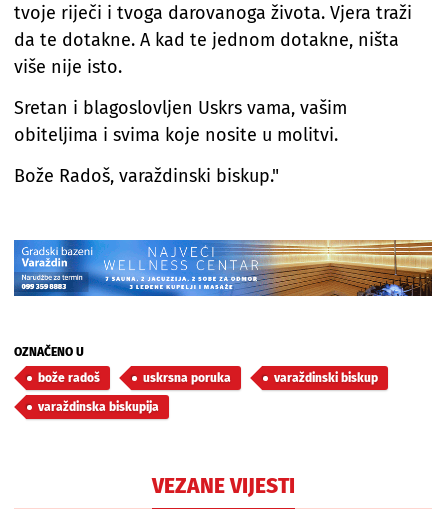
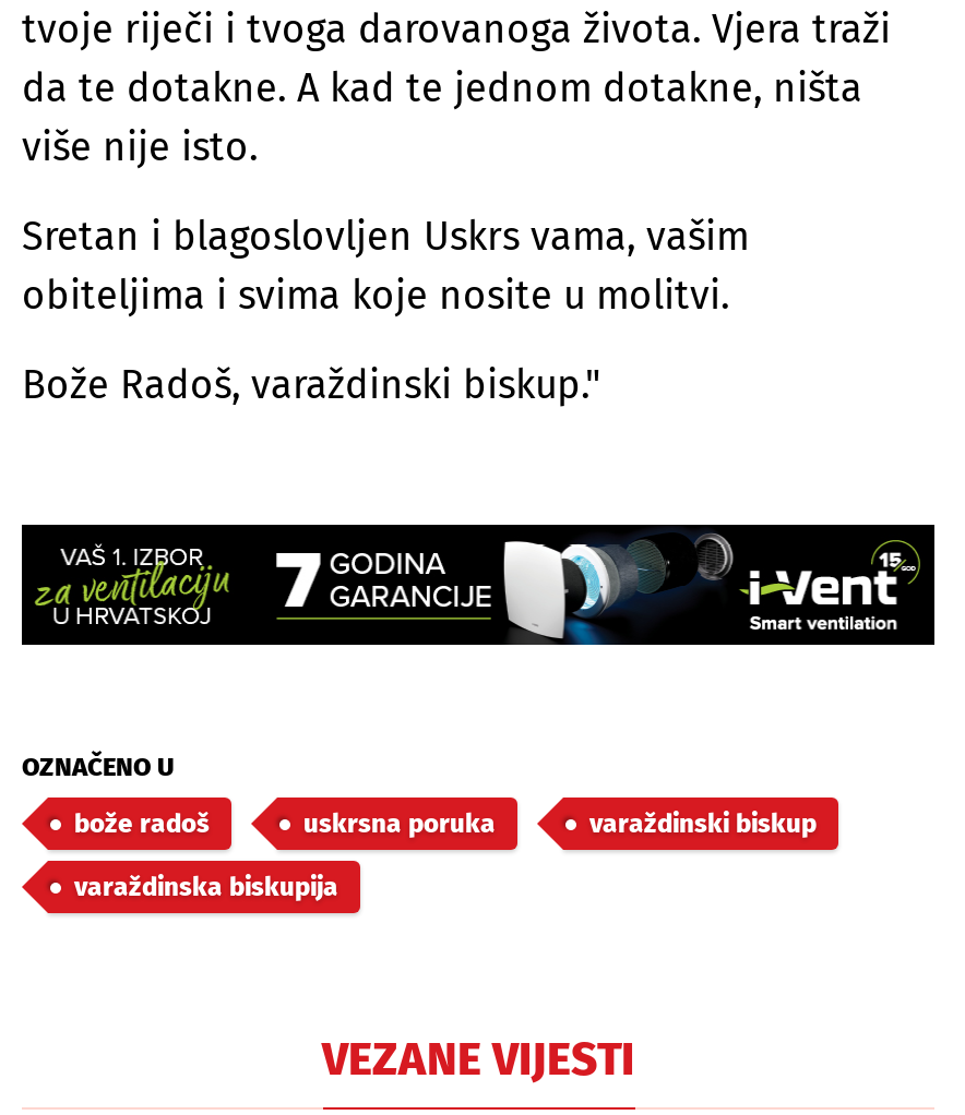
[13,239,433,297] [image] -> [20,521,937,648] [image]

